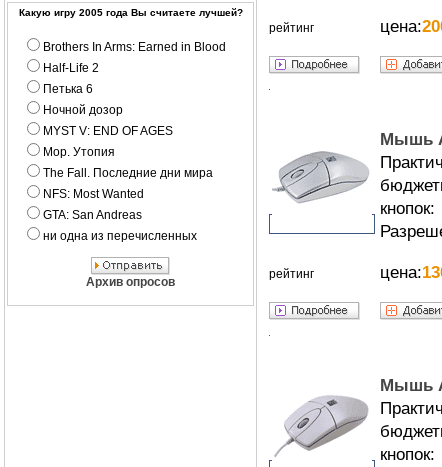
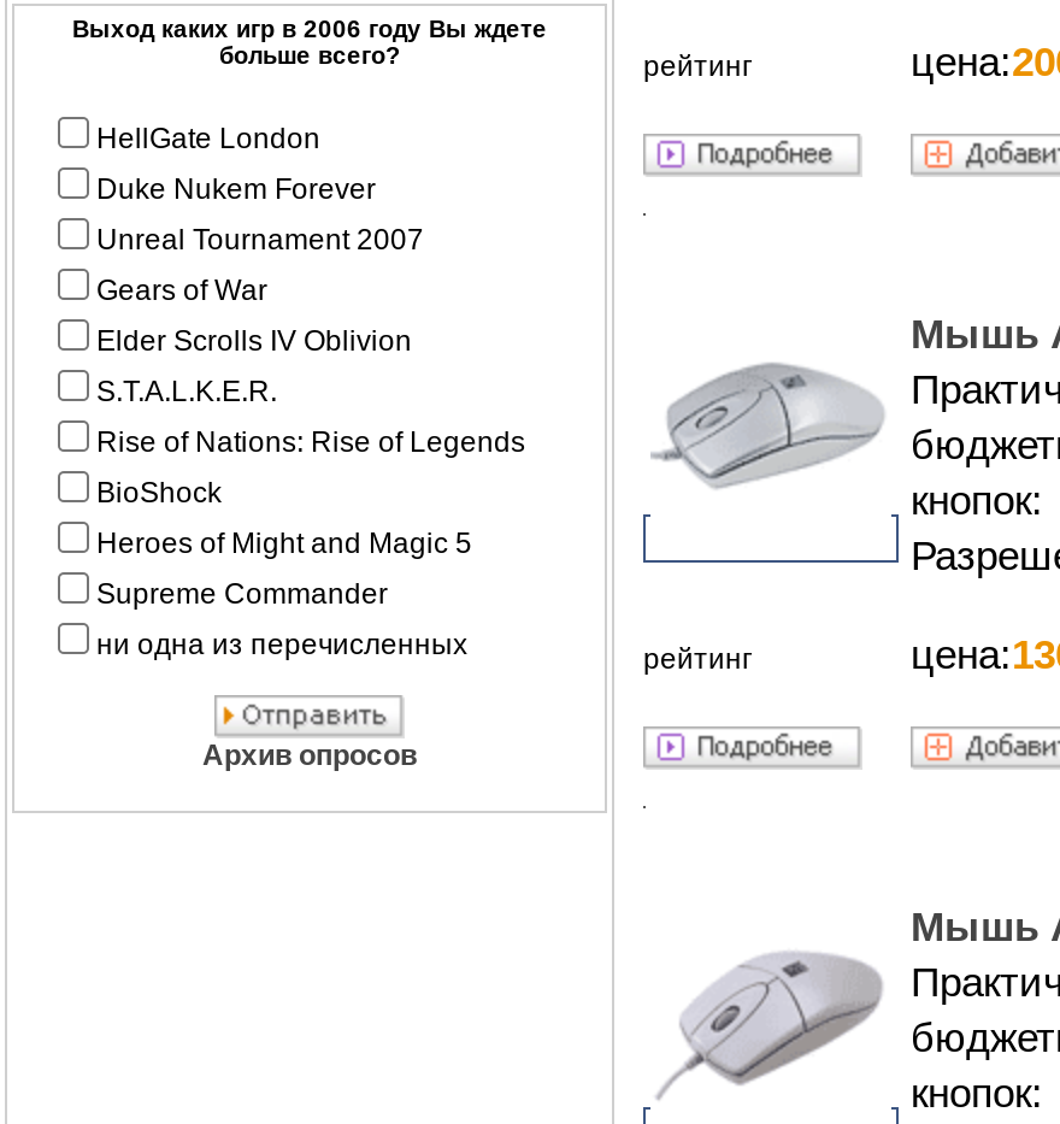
[18,7,242,222] Какую игру 2005 года Вы считаете лучшей? | Brothers In Arms: Earned in Blood | Half-Life 2 | Петька 6 | Ночной дозор | MYST V: END OF AGES | Мор. Утопия | The Fall. Последние дни мира | NFS: Most Wanted | GTA: San Andreas -> [72,16,547,610] Выход каких игр в 2006 году Вы ждете | больше всего? | HellGate London | Duke Nukem Forever | Unreal Tournament 2007 | Gears of War | Elder Scrolls IV Oblivion | S.T.A.L.K.E.R. | Rise of Nations: Rise of Legends | BioShock | Heroes of Might and Magic 5 | Supreme Commander
moved [43,229,197,289] -> [96,627,467,771]: ни одна из перечисленных | Архив опросов

